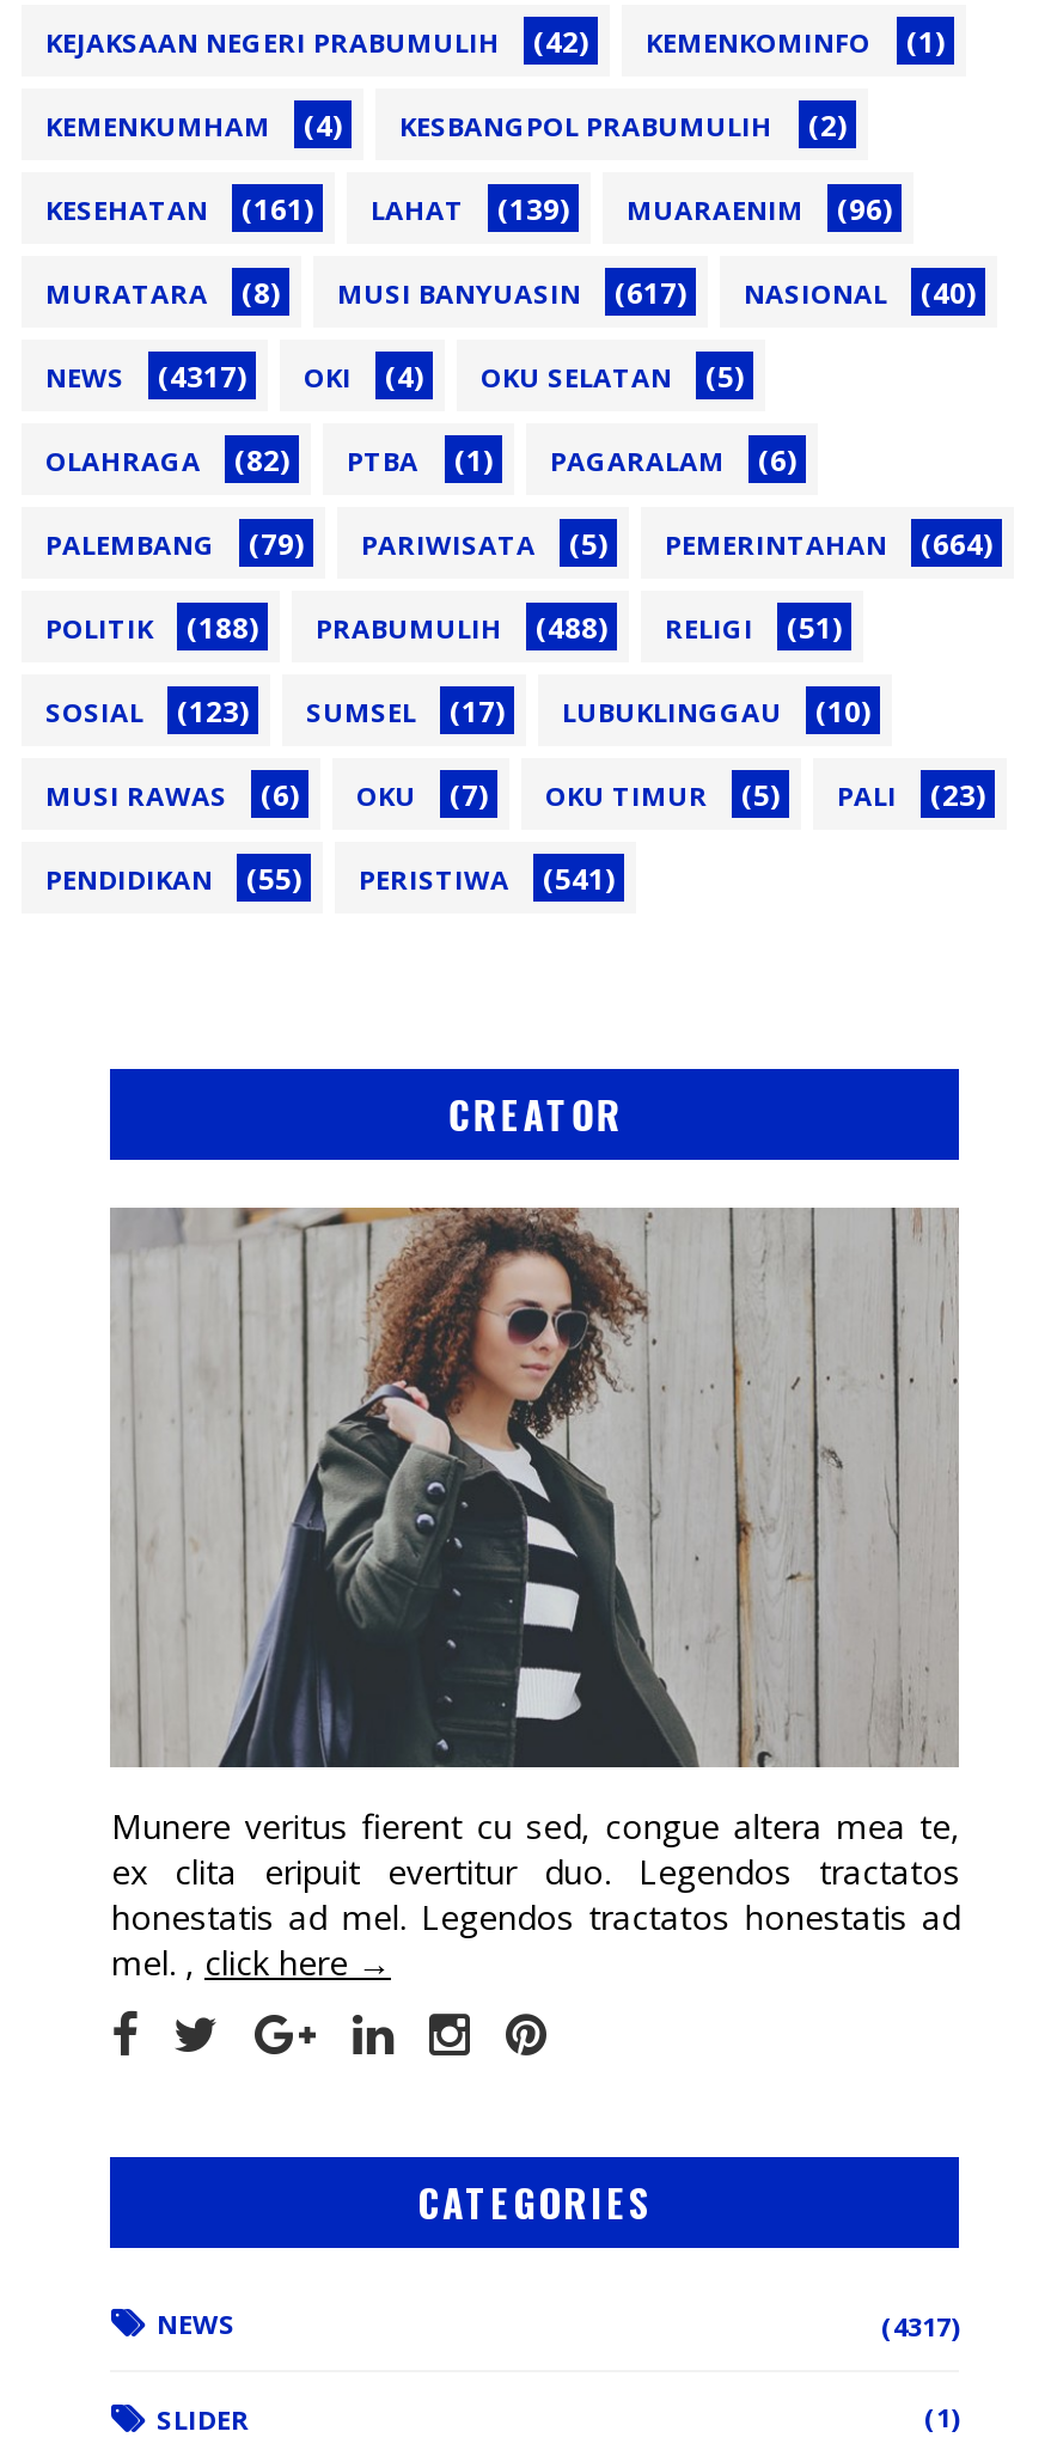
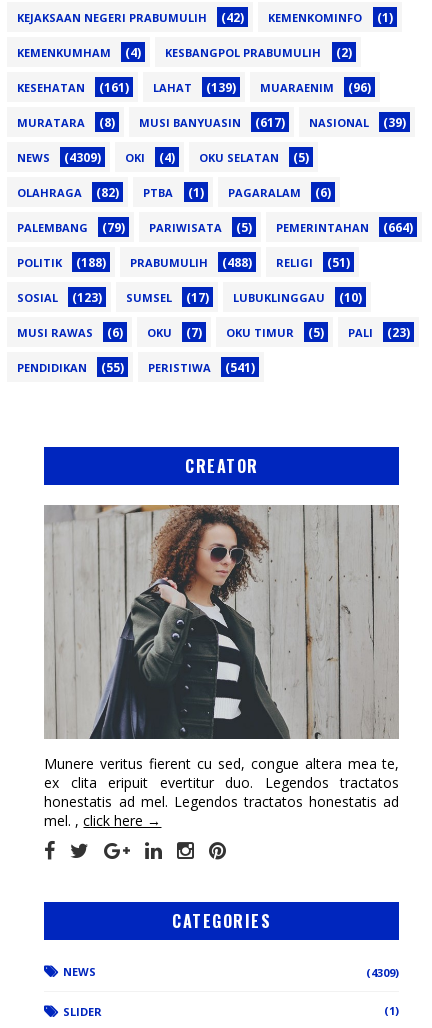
[45,273,976,314] MURATARA (8) MUSI BANYUASIN (617) NASIONAL (40) -> [17,114,406,131] MURATARA (8) MUSI BANYUASIN (617) NASIONAL (39)
[158,357,246,397] (4317) -> [64,149,101,166] (4309)
[881,2308,960,2344] (4317) -> [366,965,399,980] (4309)

